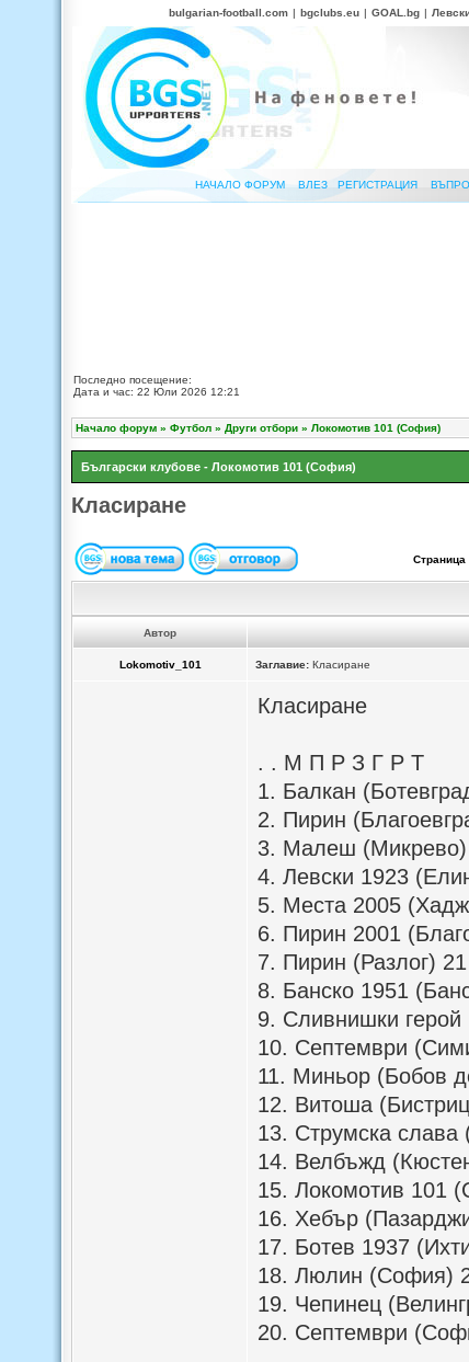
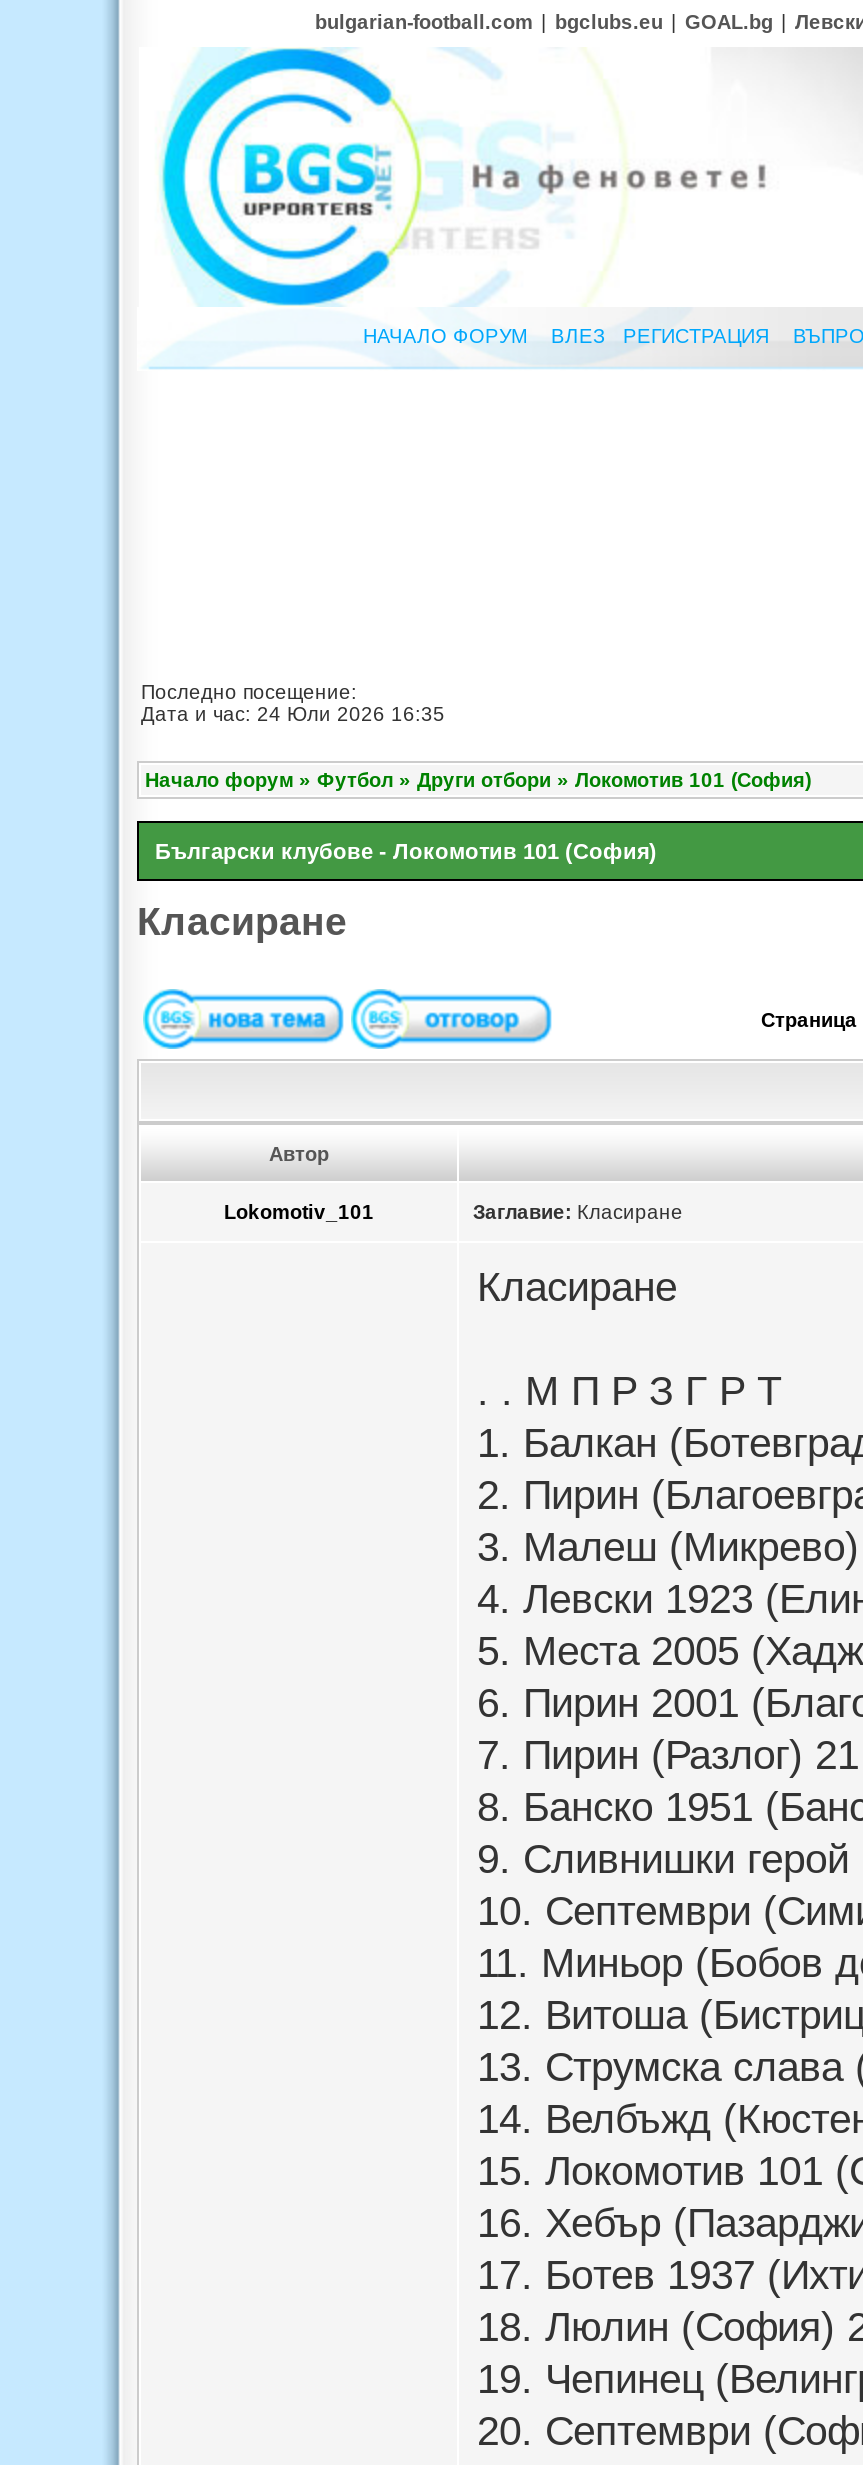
[73,386,240,398] Дата и час: 22 Юли 2026 12:21 -> [141,703,445,725] Дата и час: 24 Юли 2026 16:35

